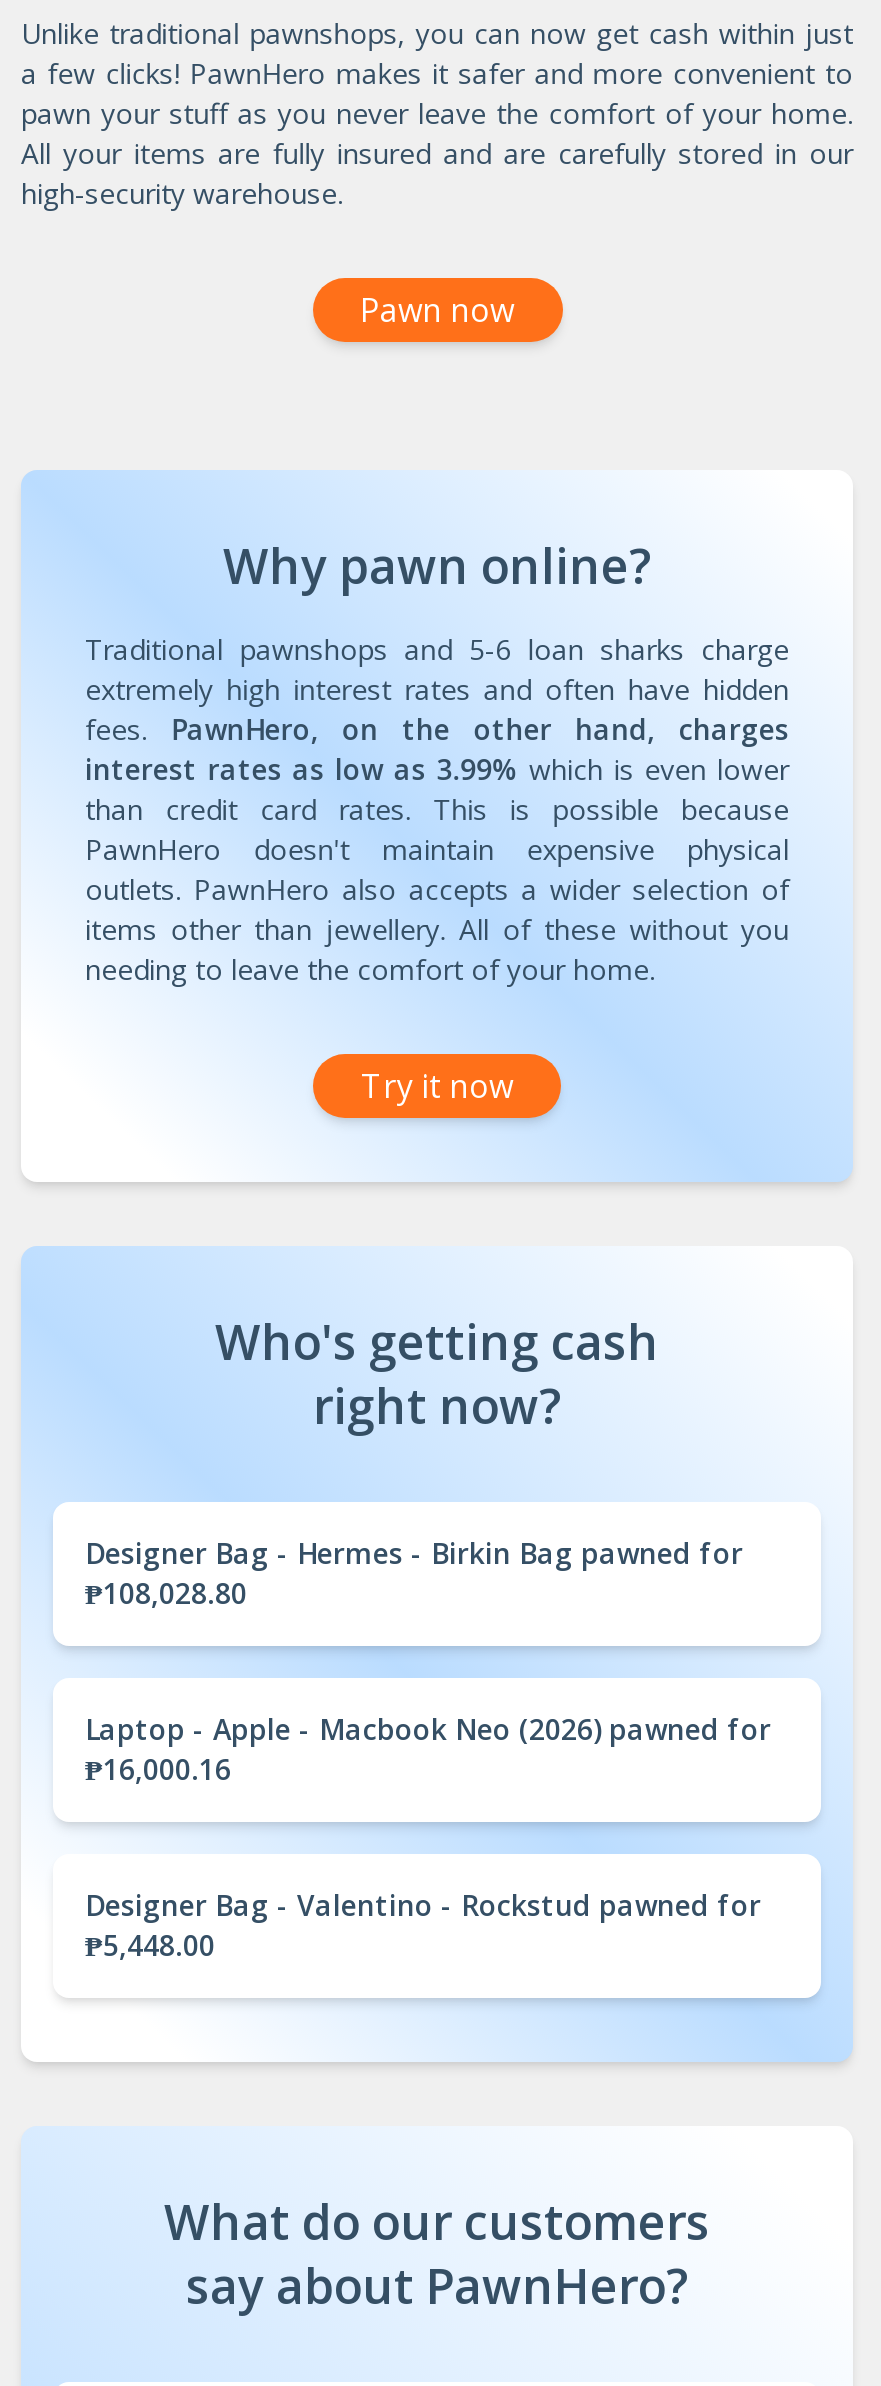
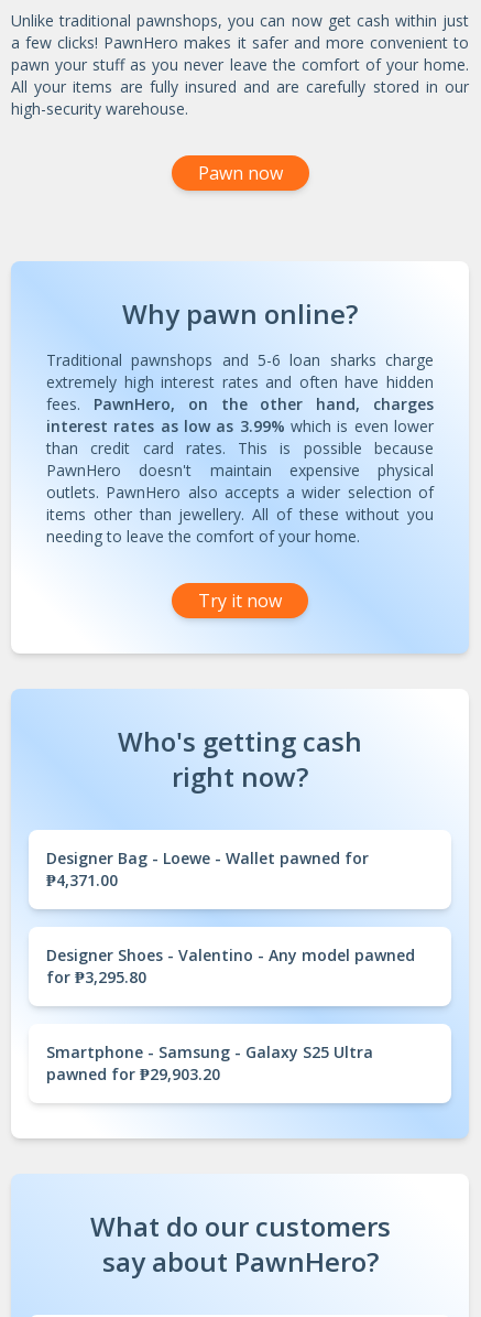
[85,1534,743,1612] Designer Bag - Hermes - Birkin Bag pawned for | ₱108,028.80 -> [46,847,369,890] Designer Bag - Loewe - Wallet pawned for | ₱4,371.00
[85,1710,771,1788] Laptop - Apple - Macbook Neo (2026) pawned for | ₱16,000.16 -> [46,944,415,987] Designer Shoes - Valentino - Any model pawned | for ₱3,295.80
[85,1886,761,1964] Designer Bag - Valentino - Rockstud pawned for | ₱5,448.00 -> [46,1041,373,1084] Smartphone - Samsung - Galaxy S25 Ultra | pawned for ₱29,903.20

